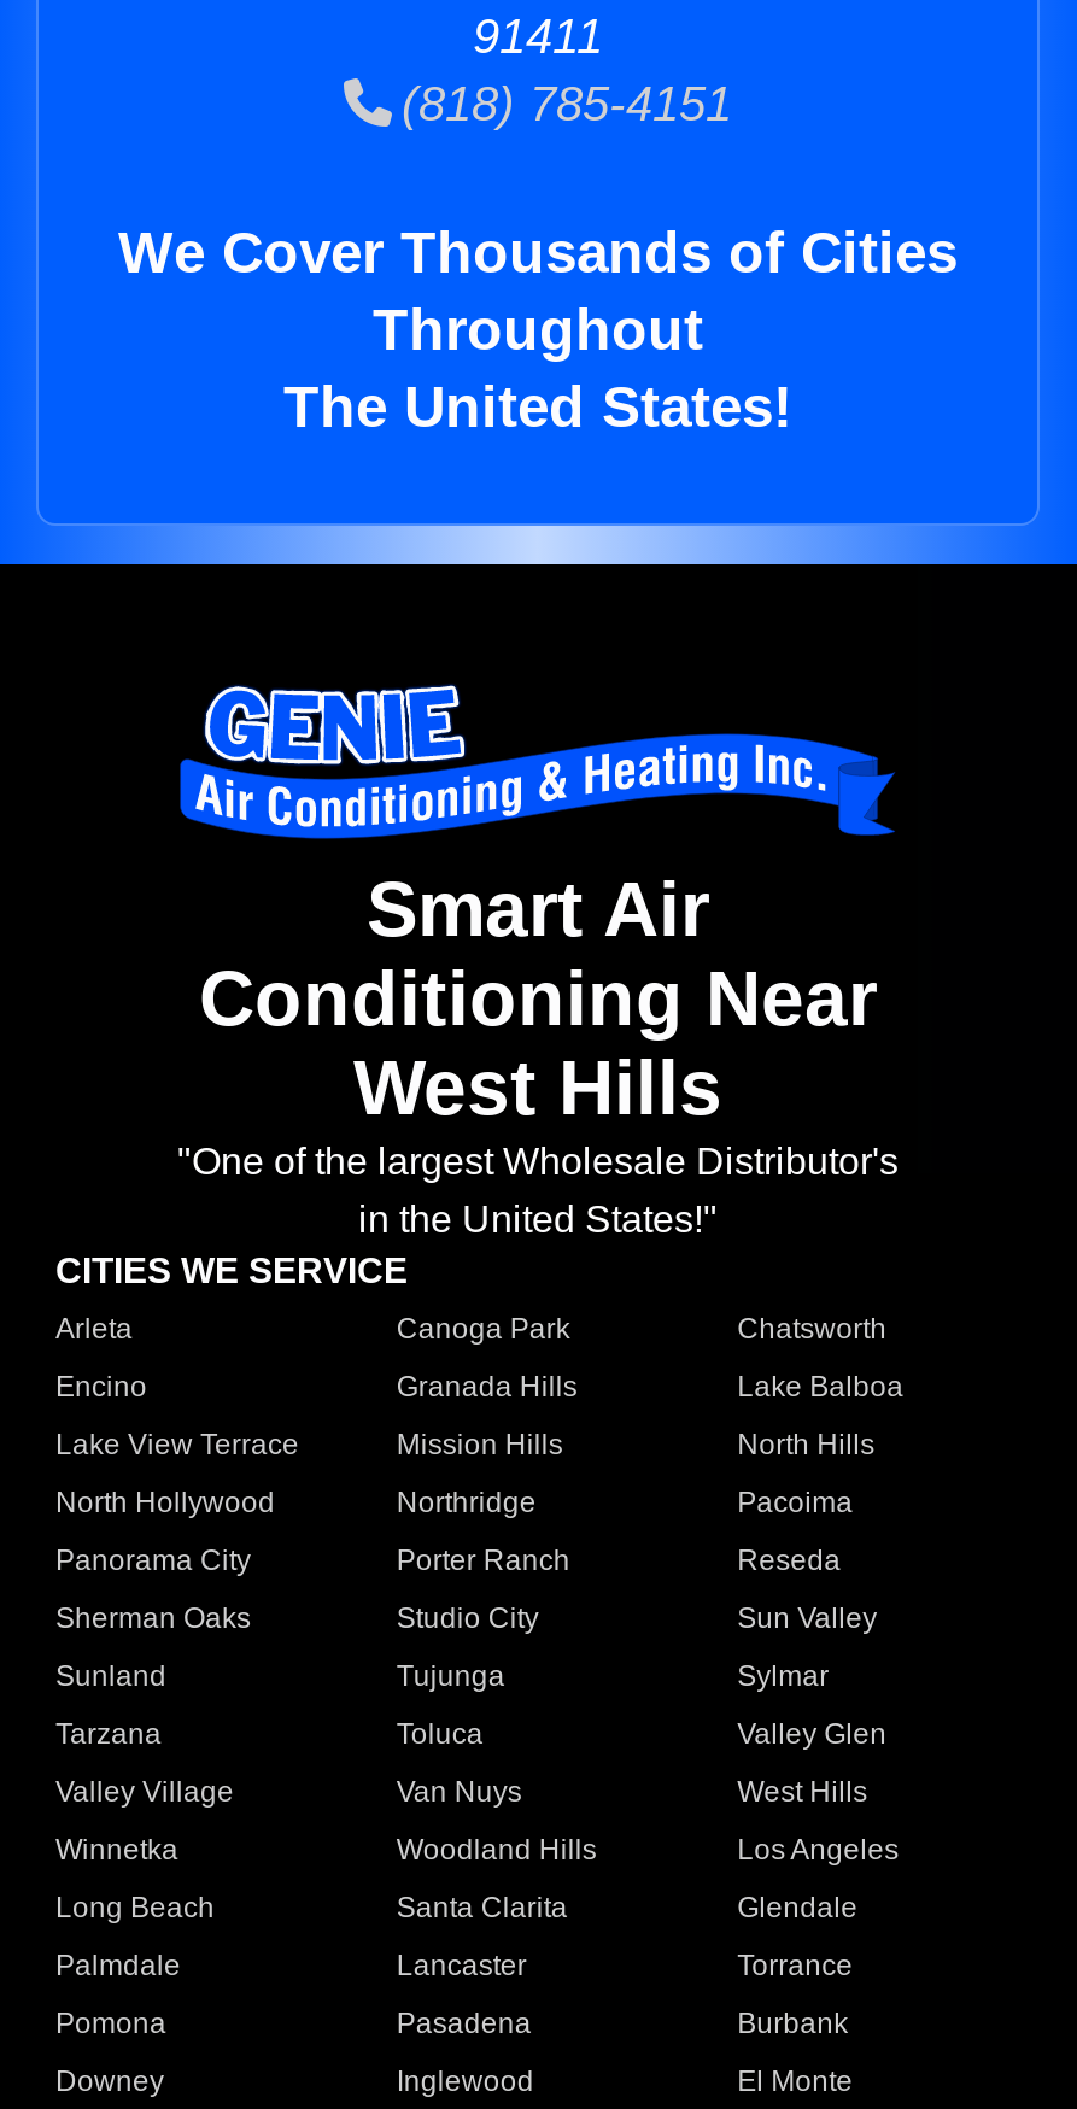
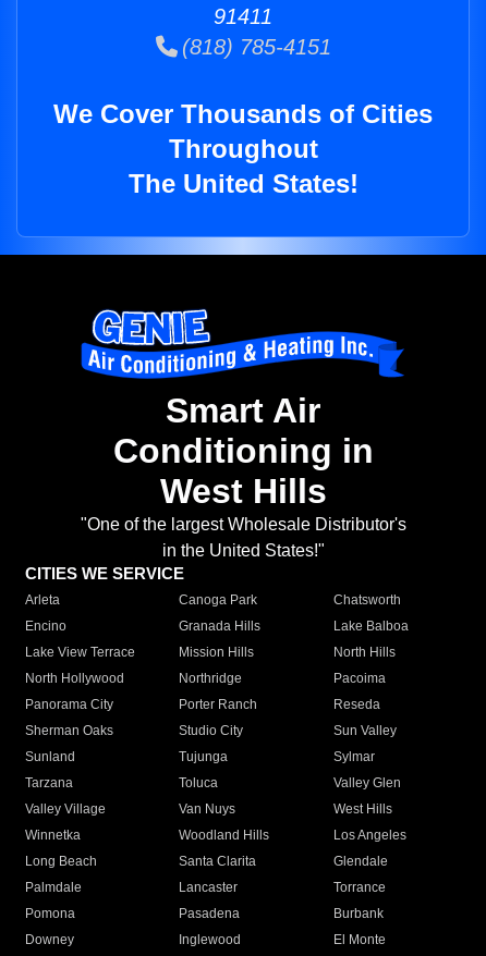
[199,956,877,1043] Conditioning Near -> [113,432,373,471] Conditioning in

